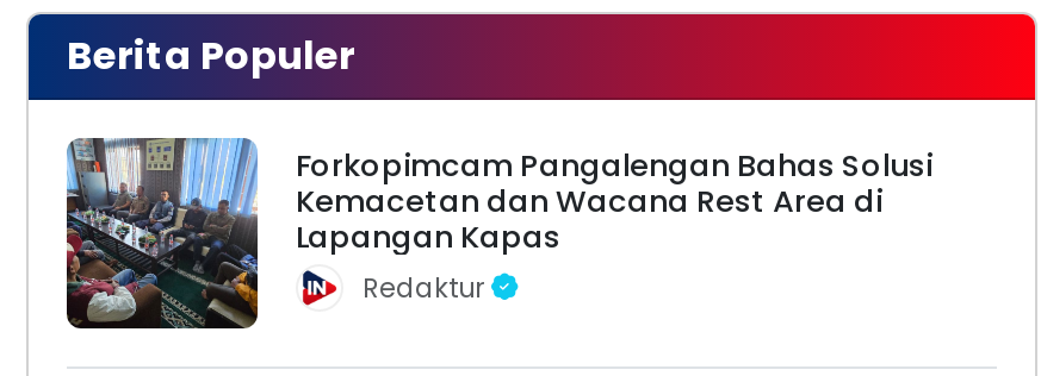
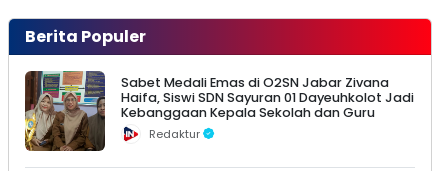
[64,136,932,331] [image] | Forkopimcam Pangalengan Bahas Solusi | Kemacetan dan Wacana Rest Area di | Lapangan Kapas -> [24,70,414,152] [image] | Sabet Medali Emas di O2SN Jabar Zivana | Haifa, Siswi SDN Sayuran 01 Dayeuhkolot Jadi | Kebanggaan Kepala Sekolah dan Guru

